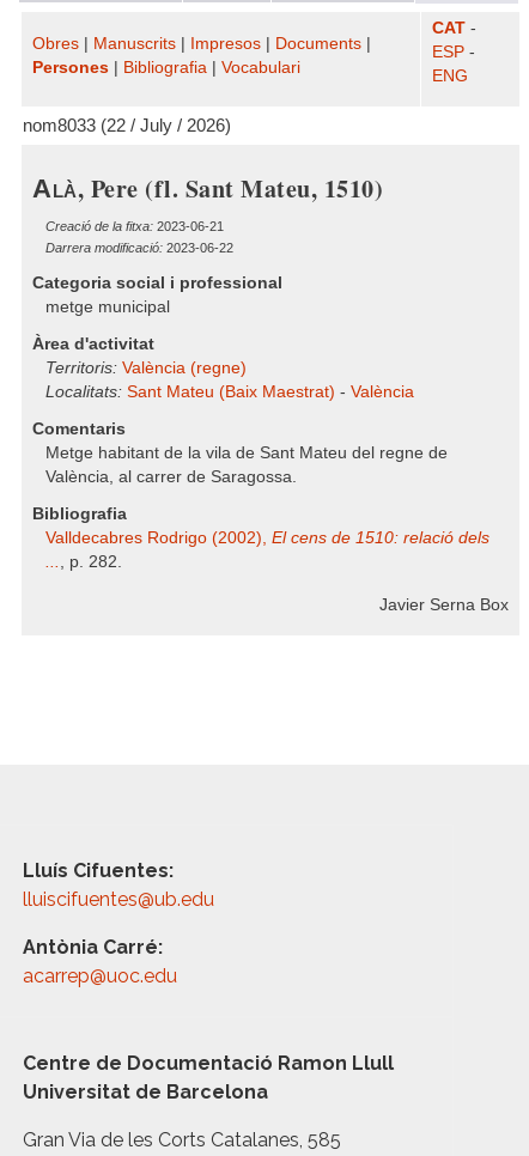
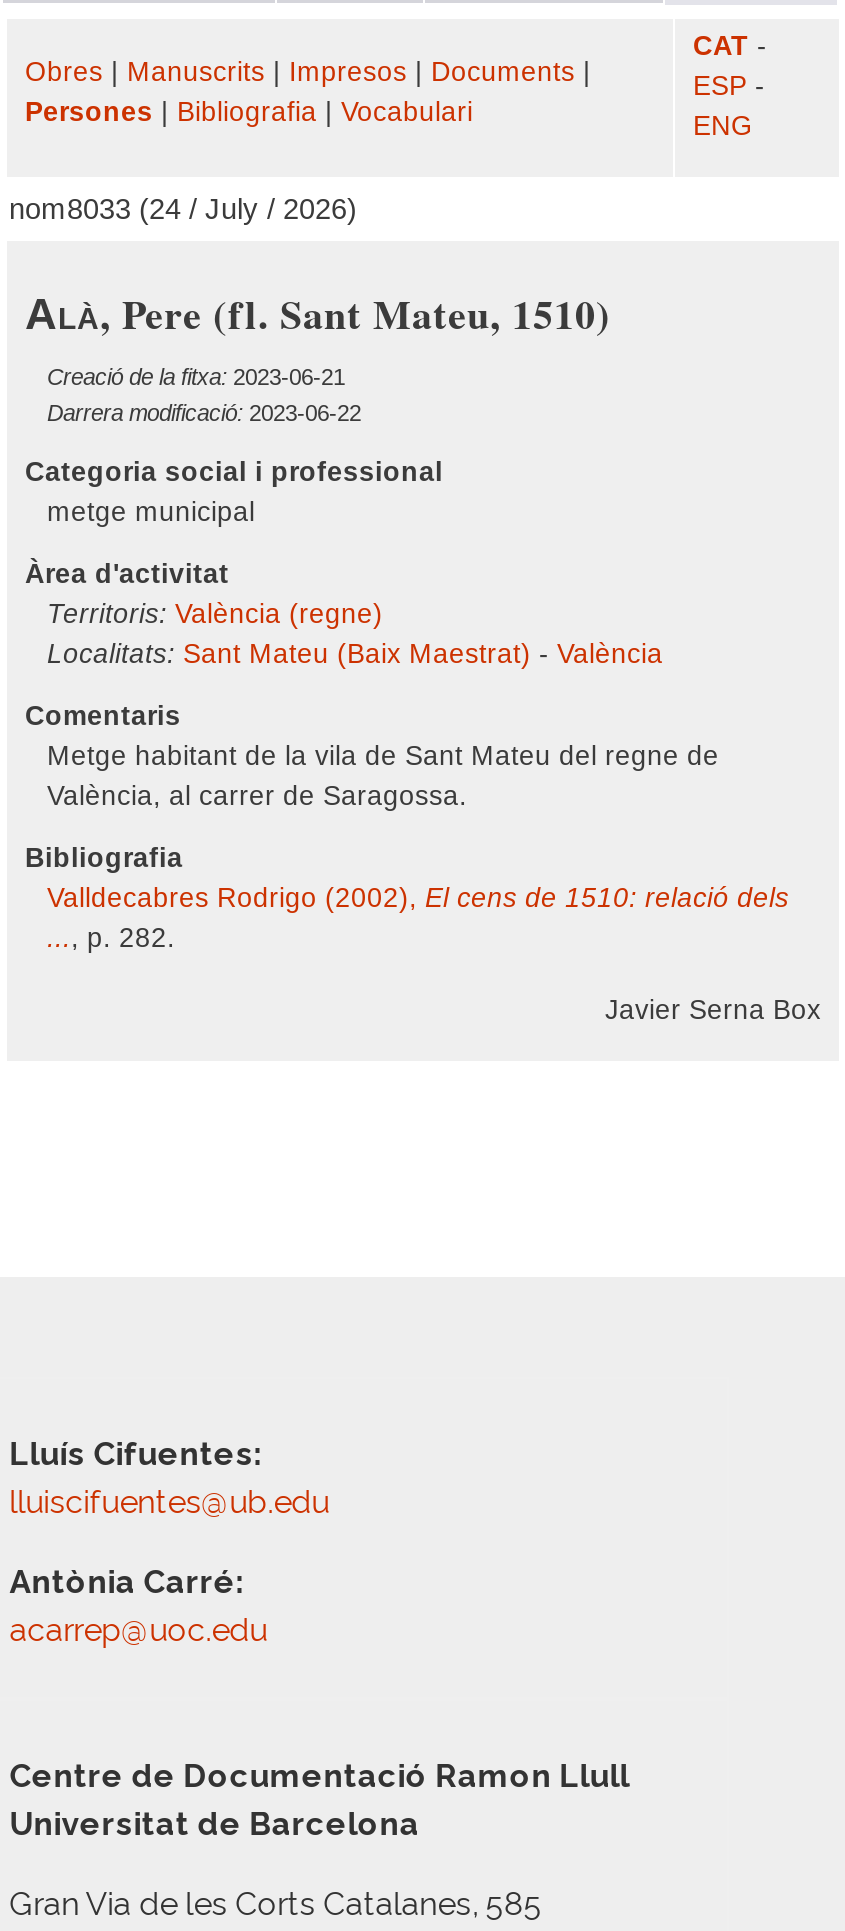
[23,116,231,135] nom8033 (22 / July / 2026) -> [9,193,357,225] nom8033 (24 / July / 2026)

